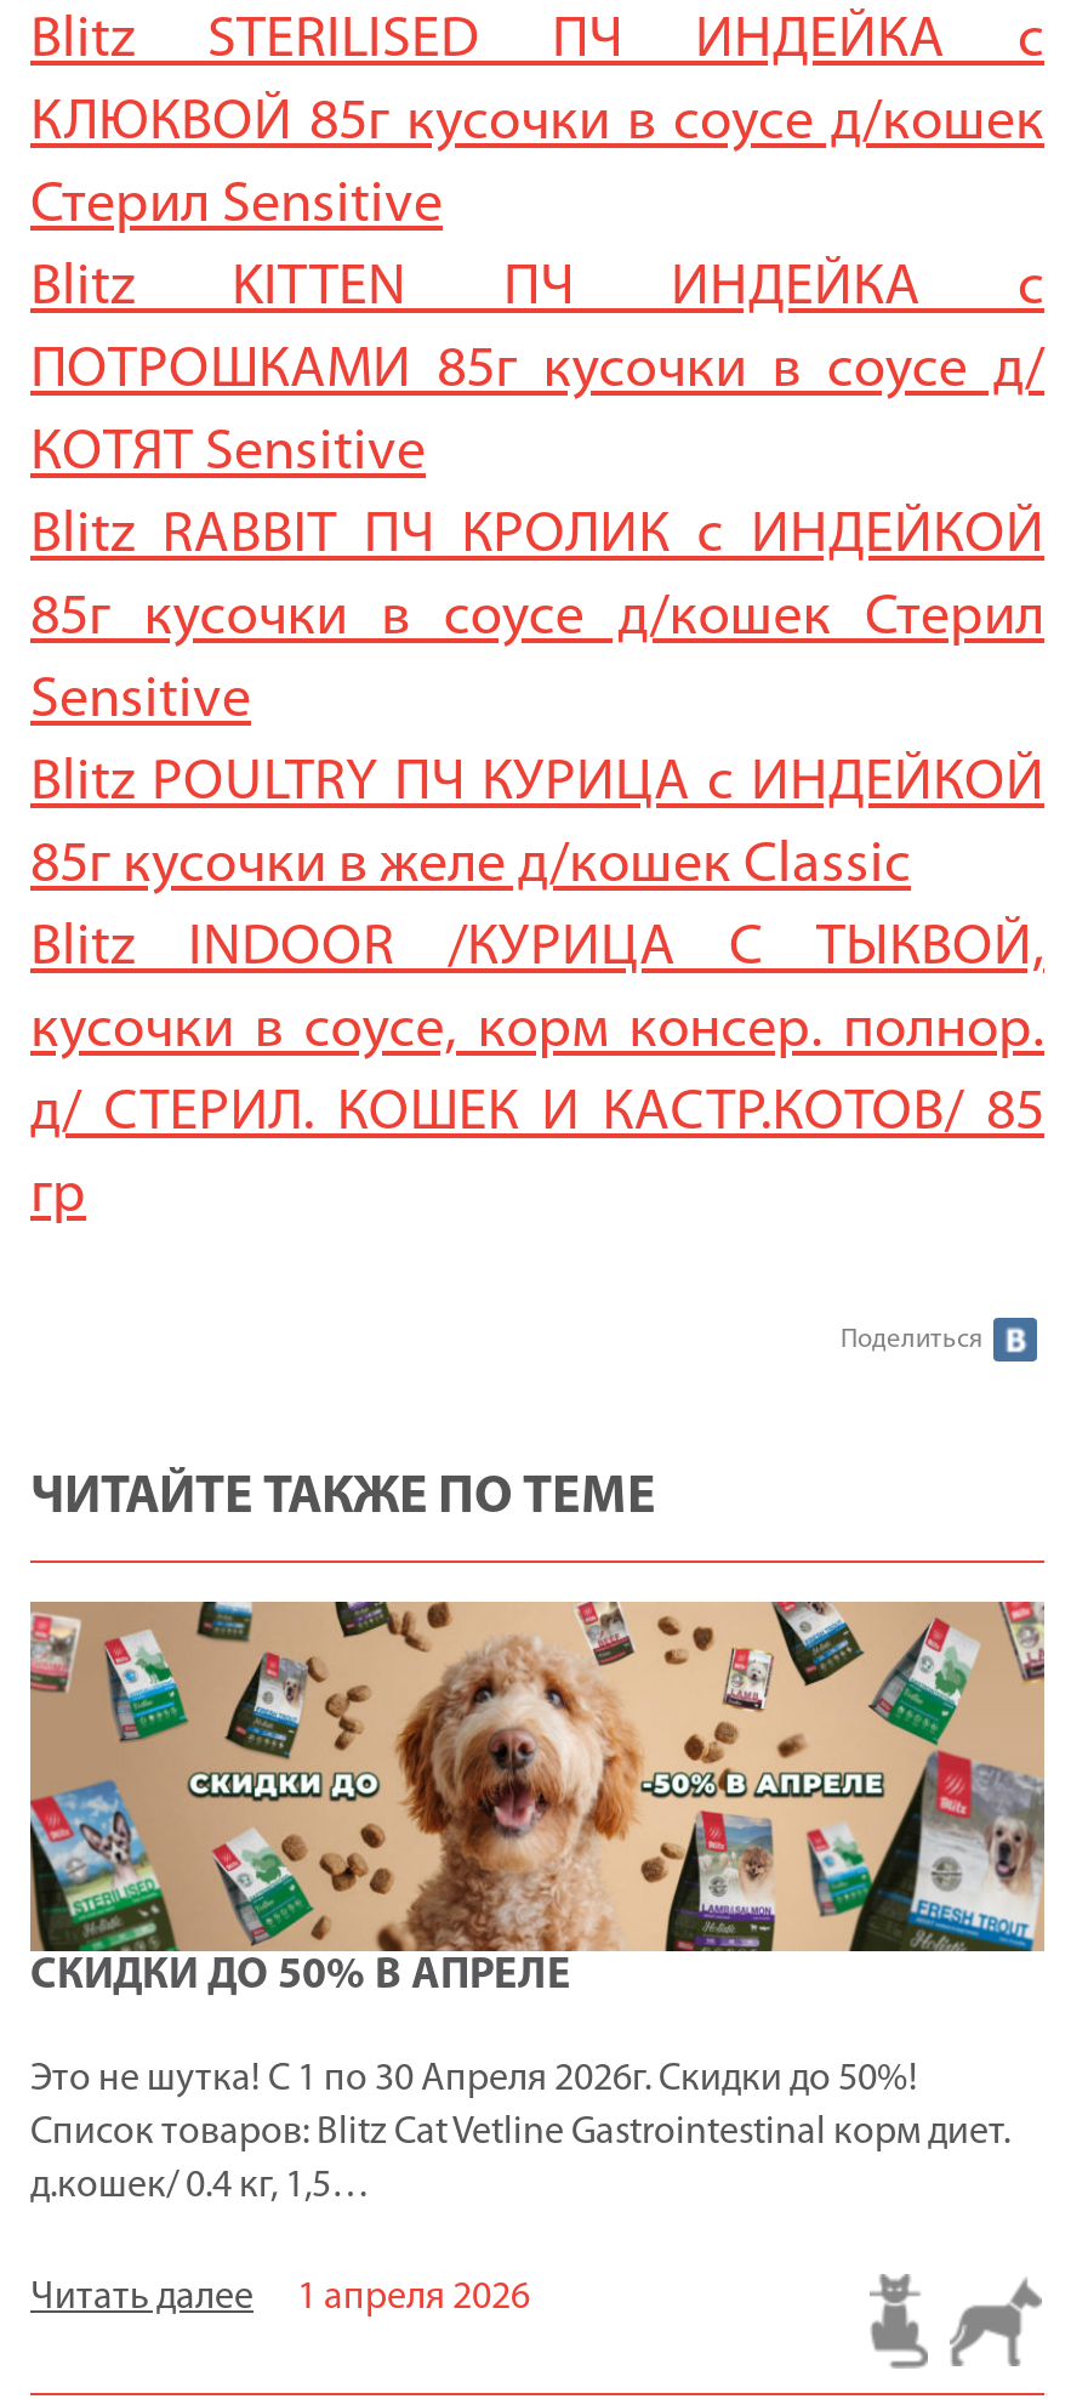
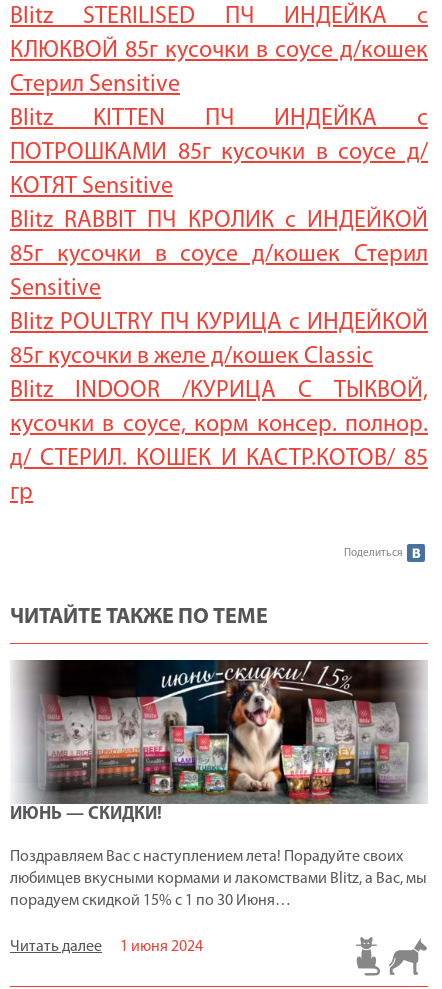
[28,1598,1047,1998] [image] | СКИДКИ ДО 50% В АПРЕЛЕ -> [10,659,427,824] [image] | ИЮНЬ — СКИДКИ!
[30,2059,1010,2204] Это не шутка! С 1 по 30 Апреля 2026г. Скидки до 50%! | Список товаров: Blitz Cat Vetline Gastrointestinal корм диет. | д.кошек/ 0.4 кг, 1,5… -> [10,849,427,909] Поздравляем Вас с наступлением лета! Порадуйте своих | любимцев вкусными кормами и лакомствами Blitz, а Вас, мы | порадуем скидкой 15% с 1 по 30 Июня…
[30,2277,530,2316] Читать далее 1 апреля 2026 -> [10,939,203,955] Читать далее 1 июня 2024

